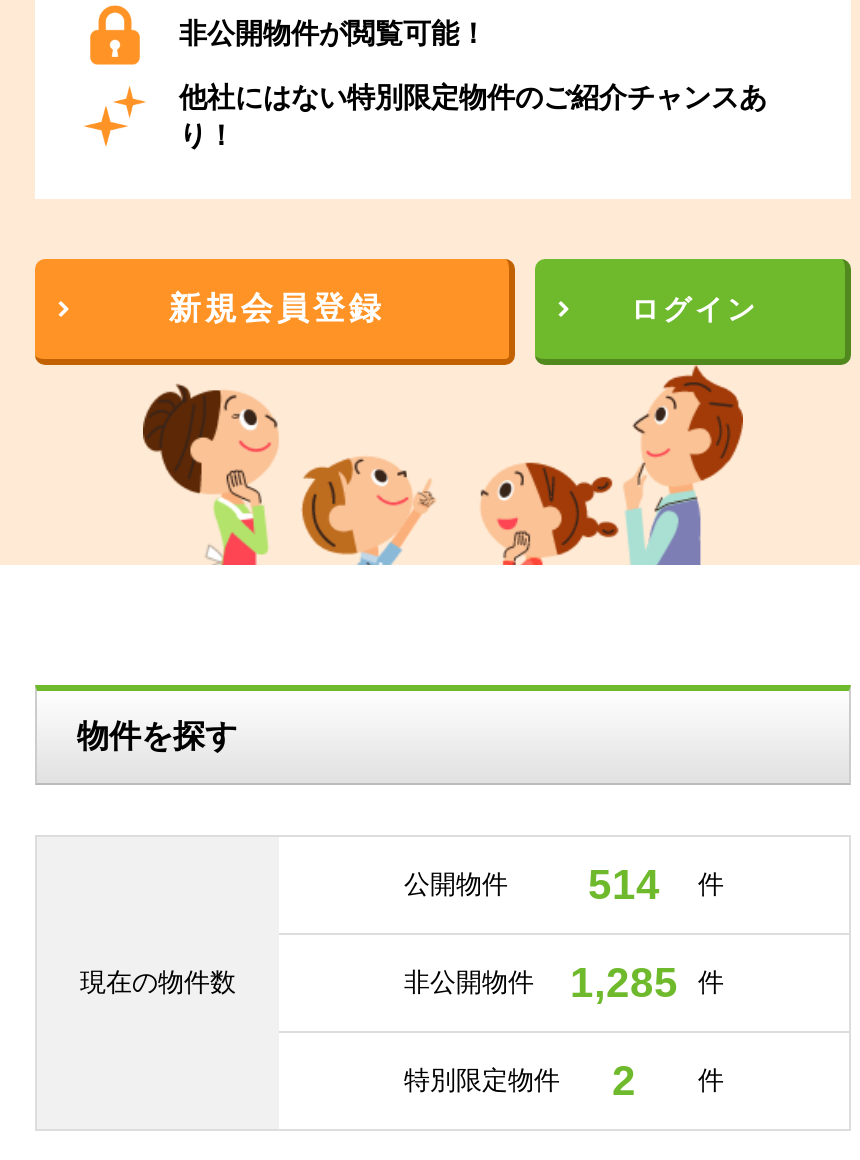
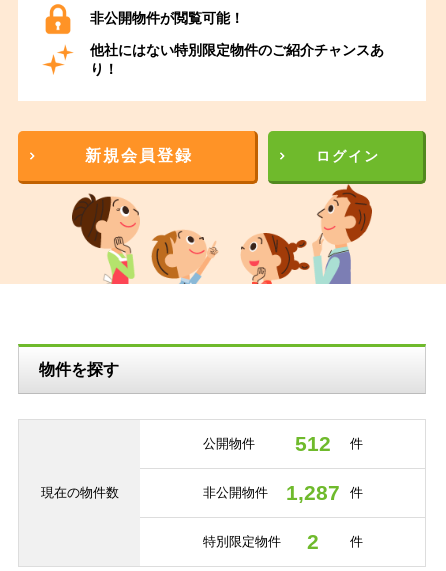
[588,860,724,906] 514 件 -> [294,432,362,455] 512 件
[404,958,724,1004] 非公開物件 1,285 件 -> [202,481,362,504] 非公開物件 1,287 件

